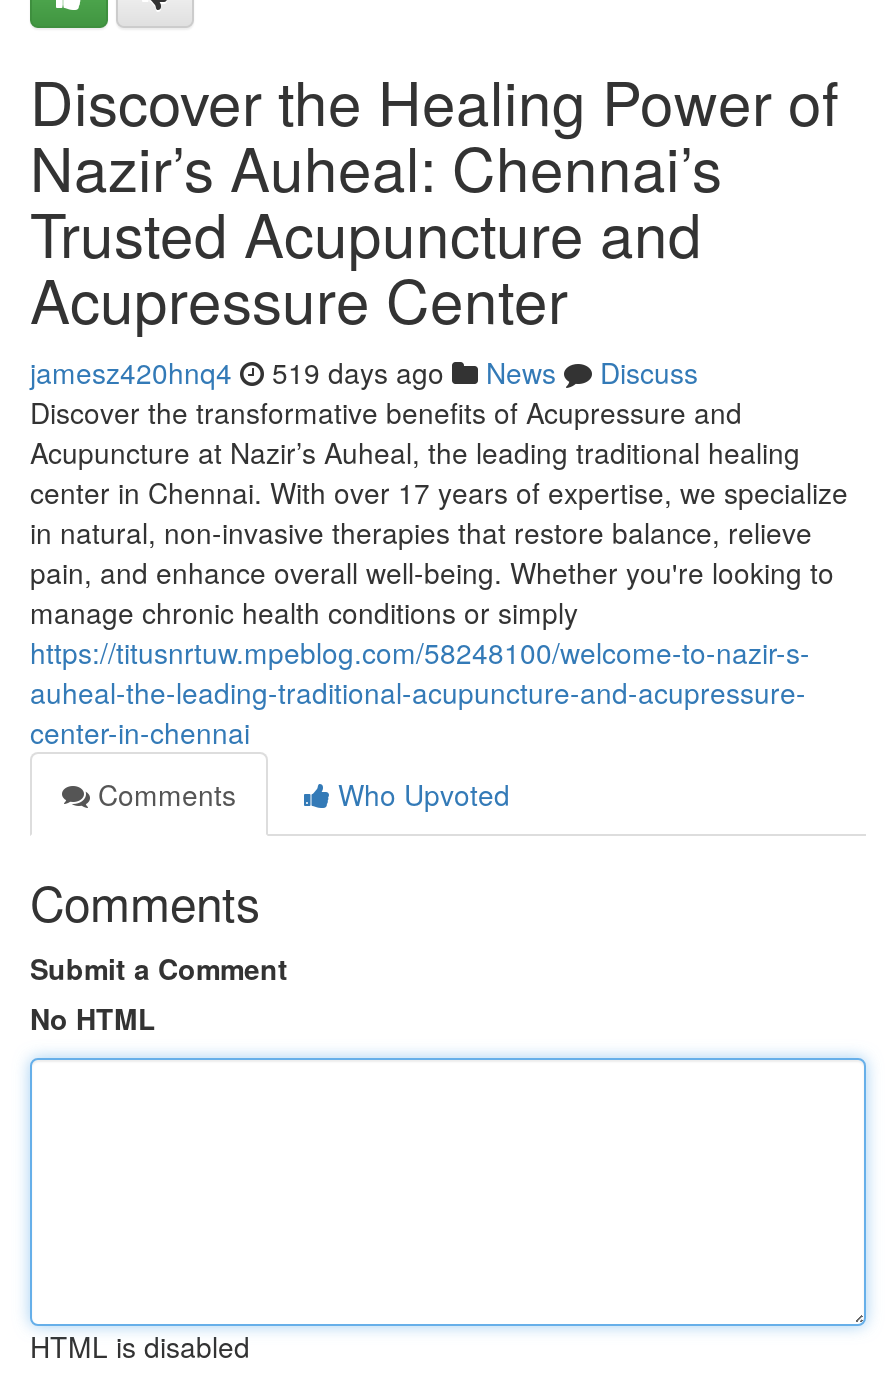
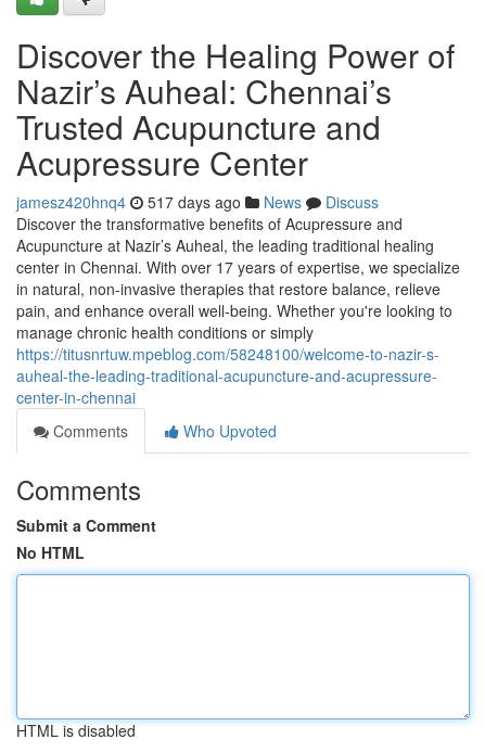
[30,352,698,392] jamesz420hnq4 519 days ago News Discuss -> [16,191,379,213] jamesz420hnq4 517 days ago News Discuss

